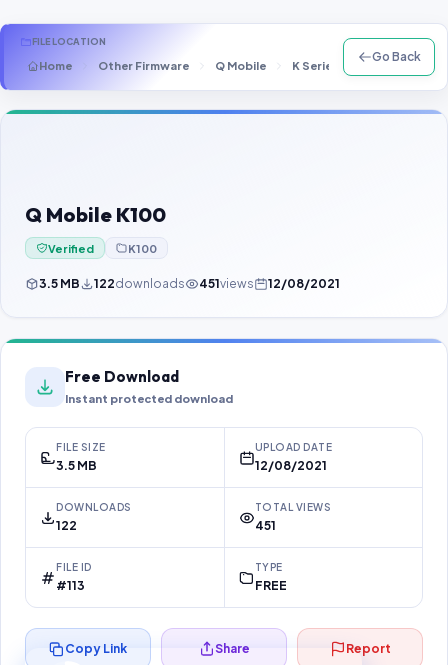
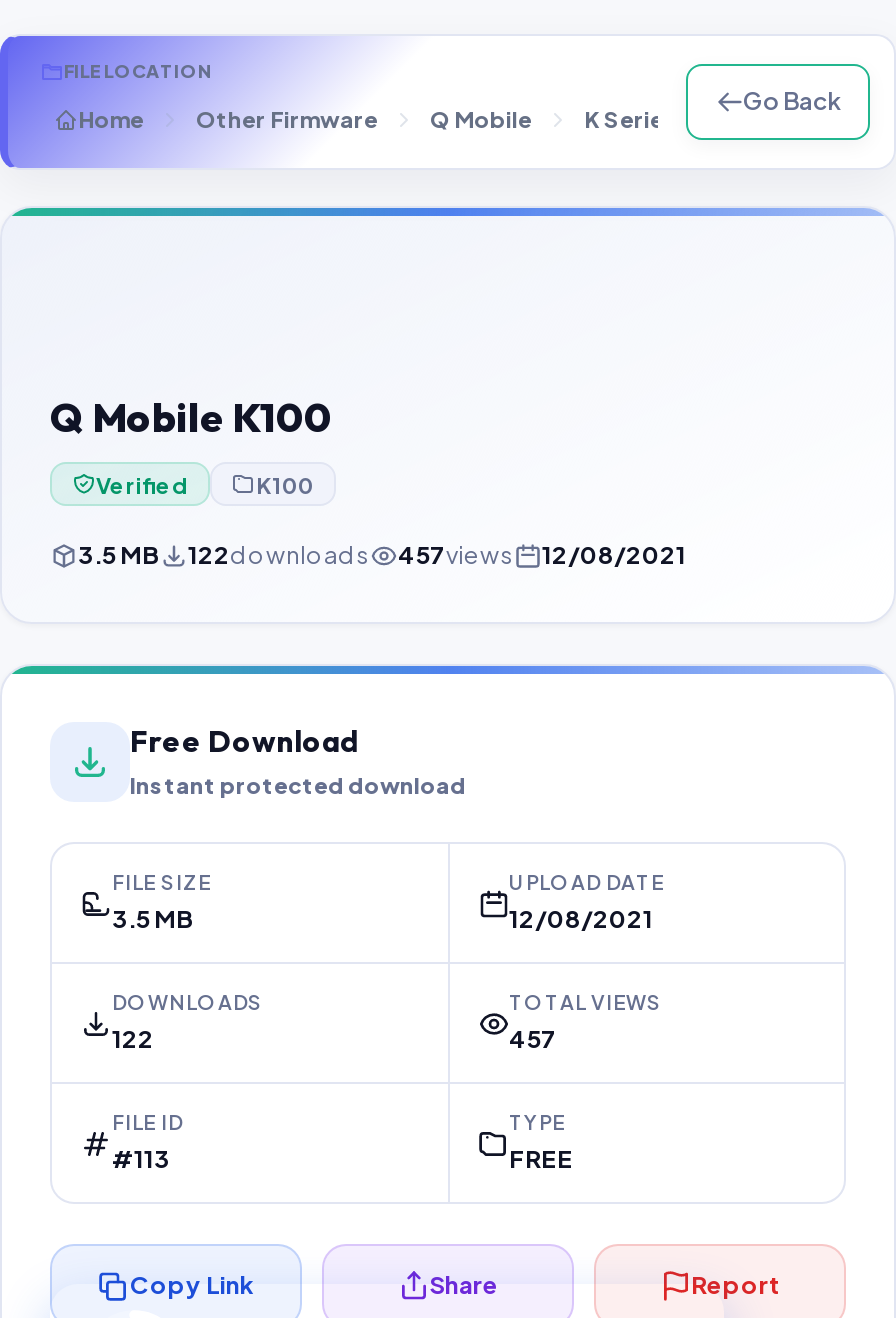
[39,276,340,291] 3.5 MB 122downloads 451views 12/08/2021 -> [78,540,686,570] 3.5 MB 122downloads 457views 12/08/2021
[254,518,275,533] 451 -> [509,1024,557,1054] 457

